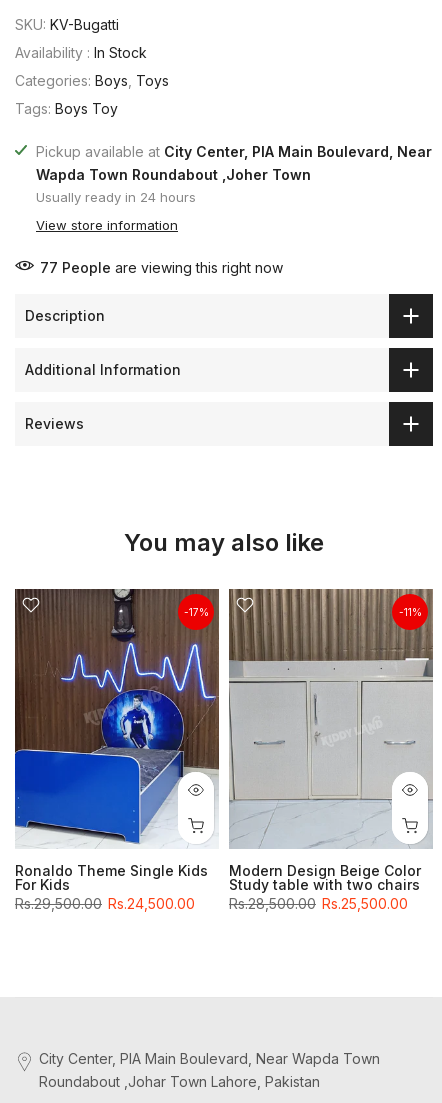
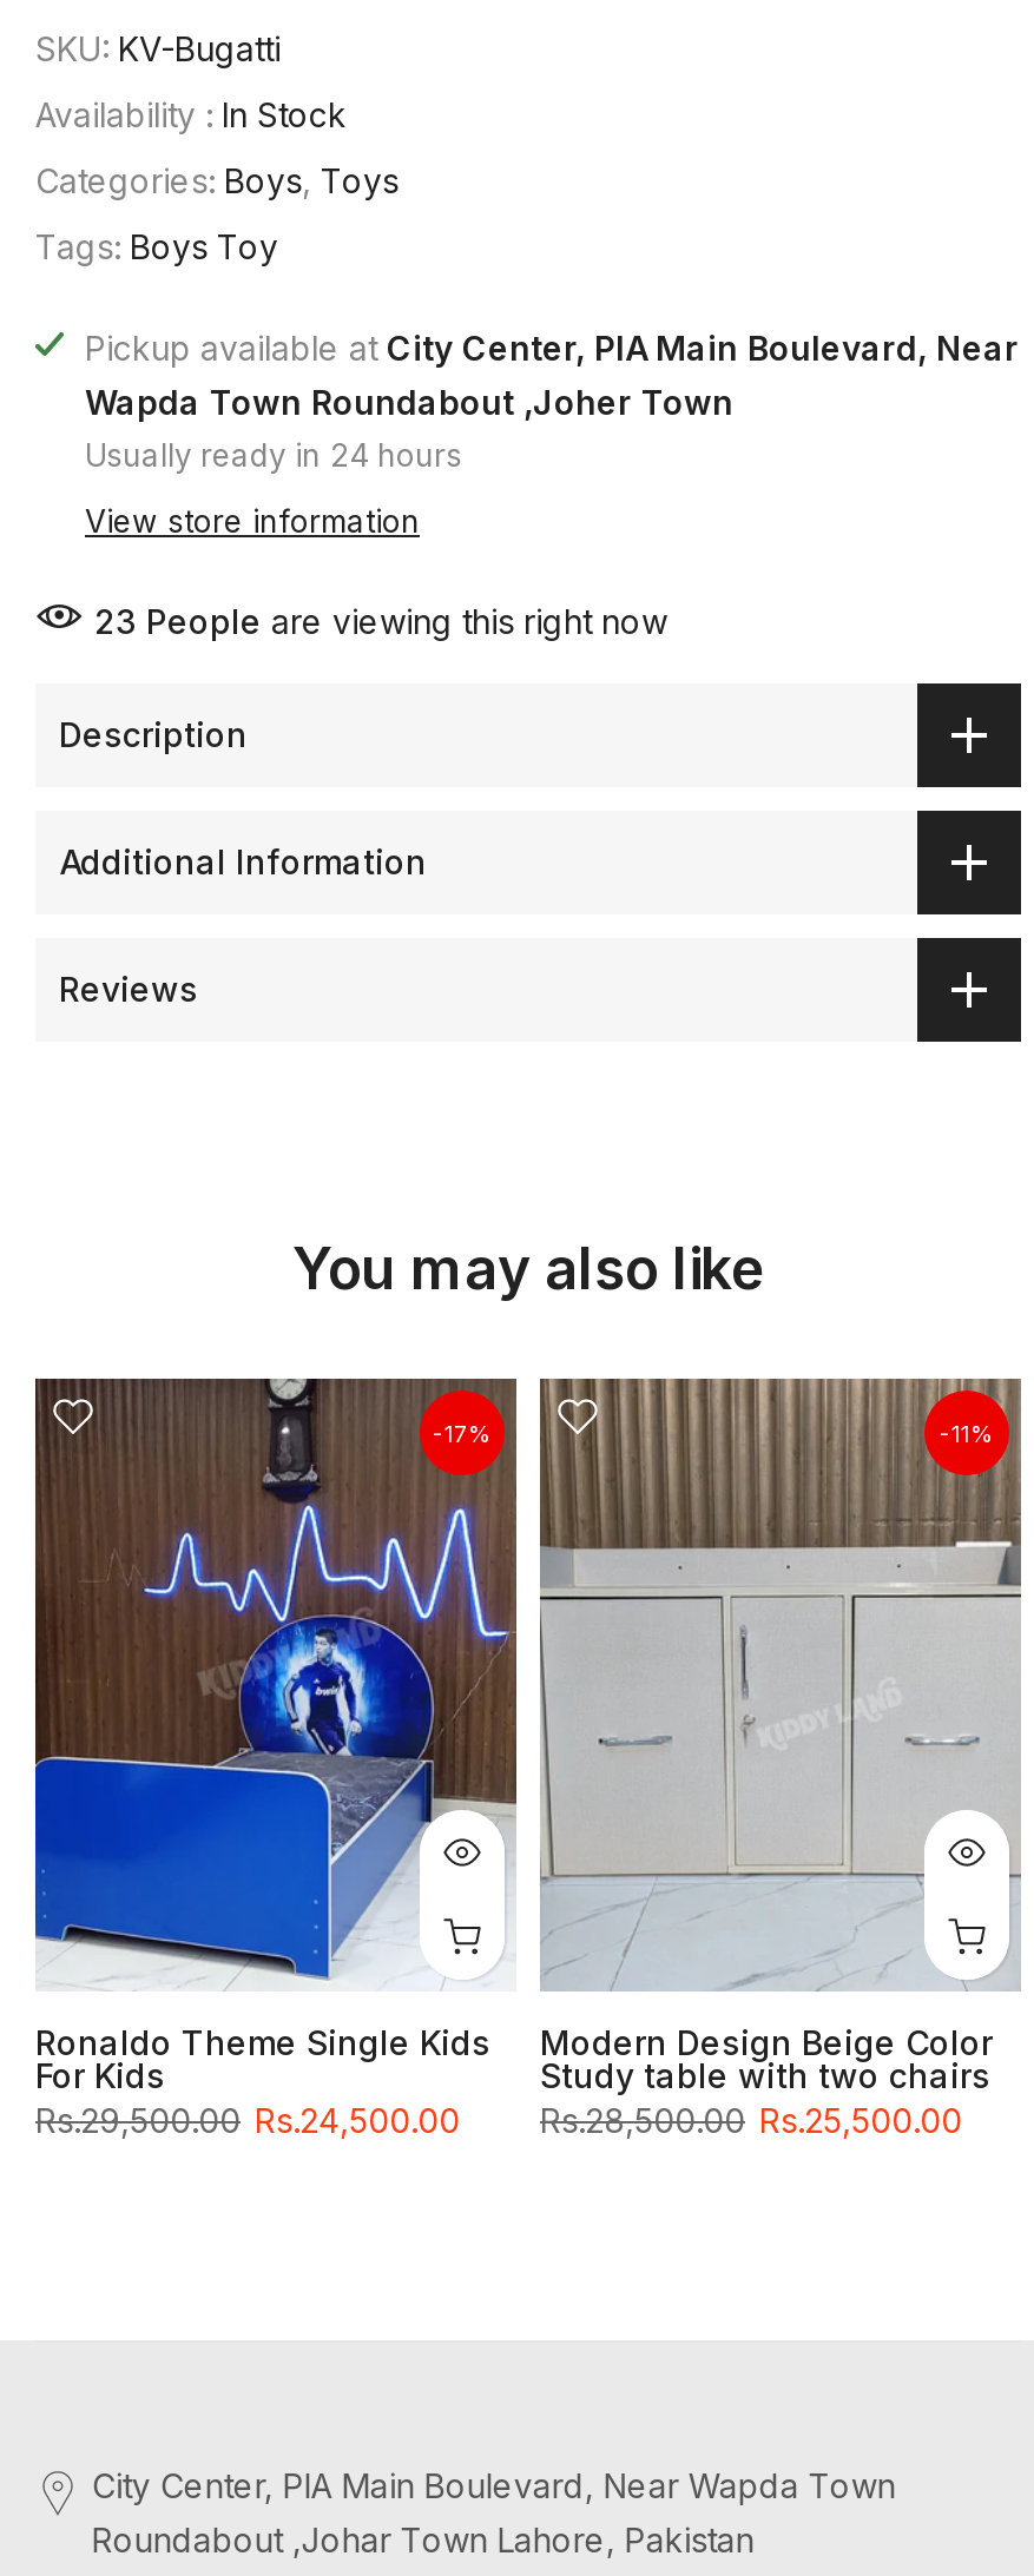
[40,259,283,276] 77 People are viewing this right now -> [94,601,667,641] 23 People are viewing this right now

